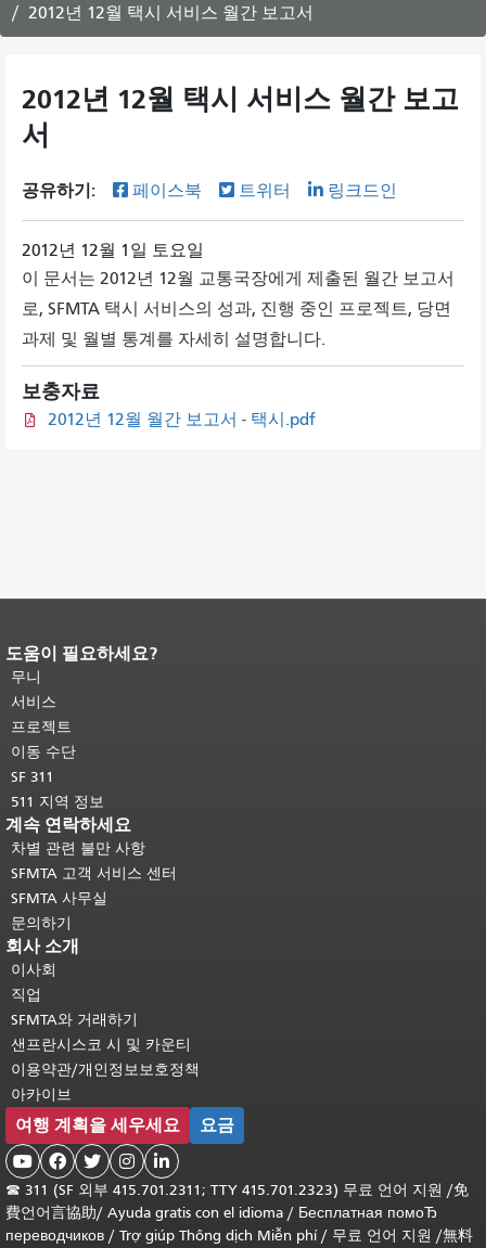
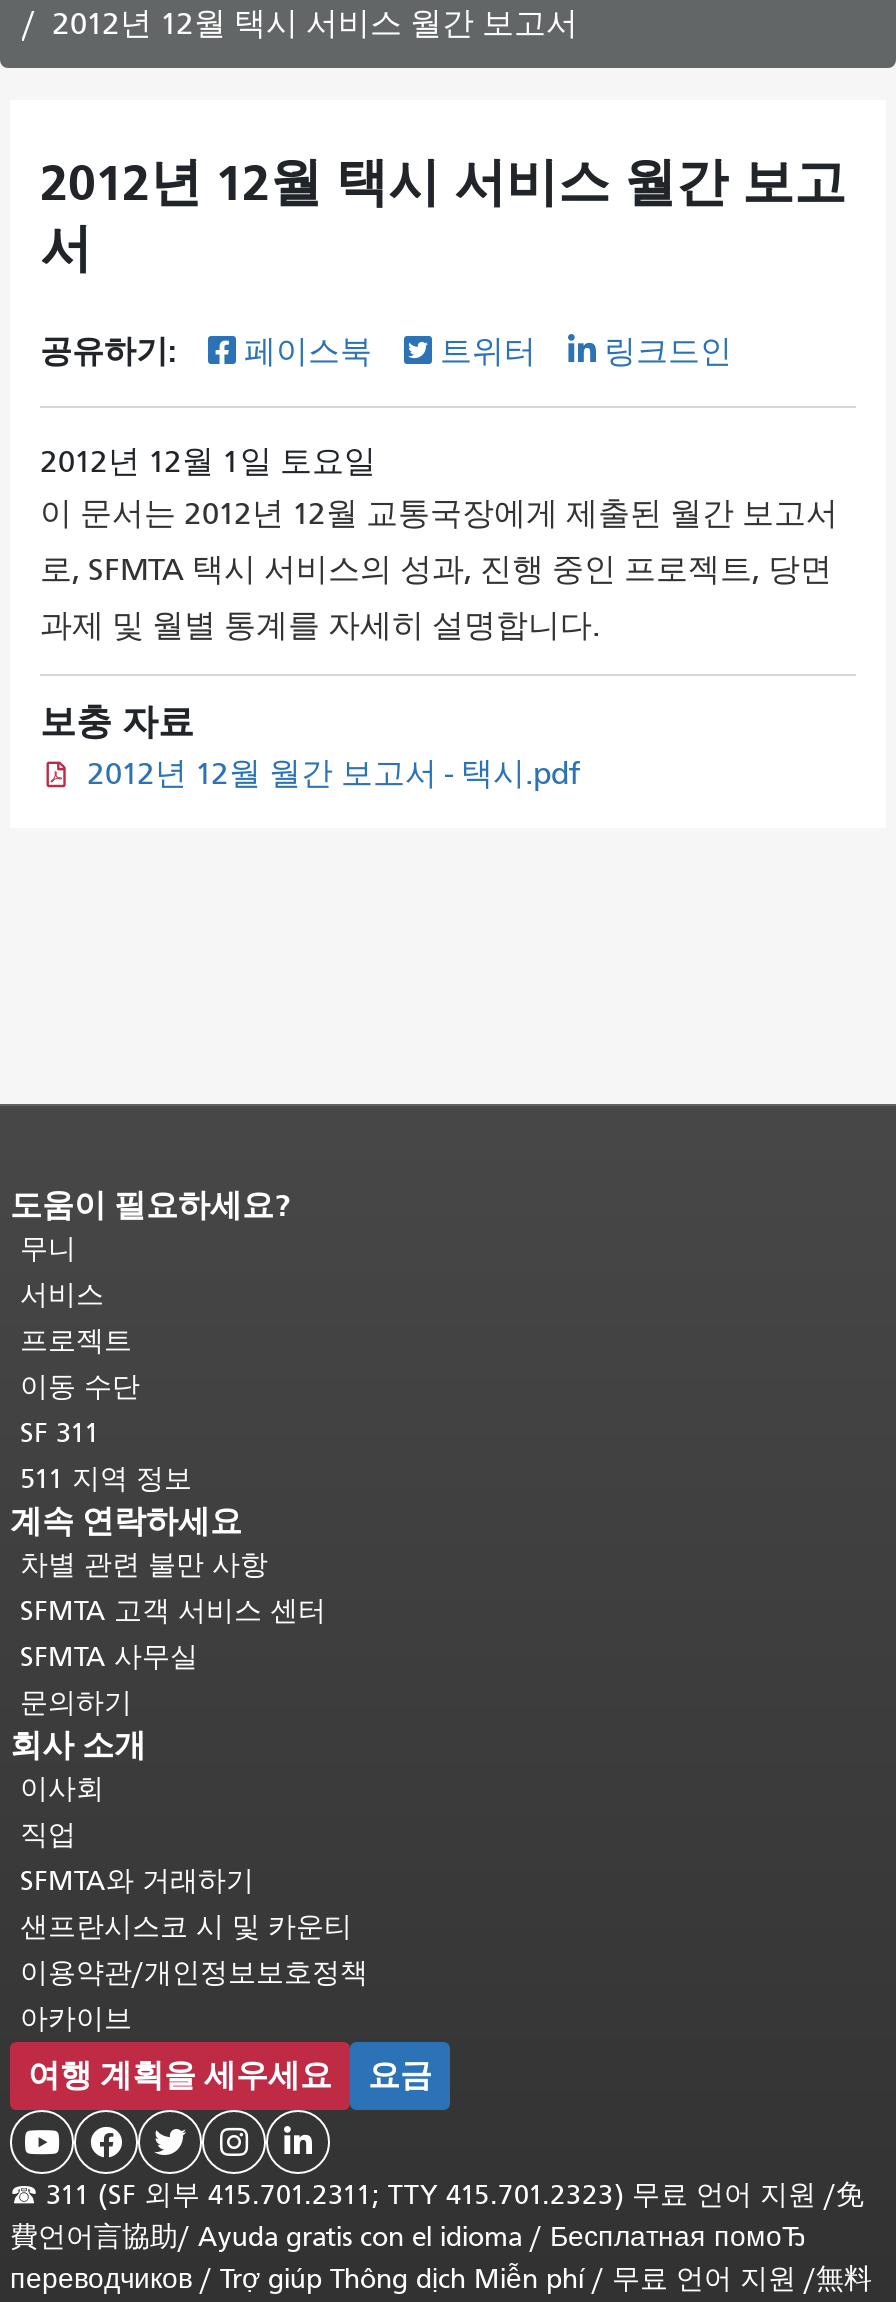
[22,381,100,404] 보충자료 -> [40,702,194,744] 보충 자료

